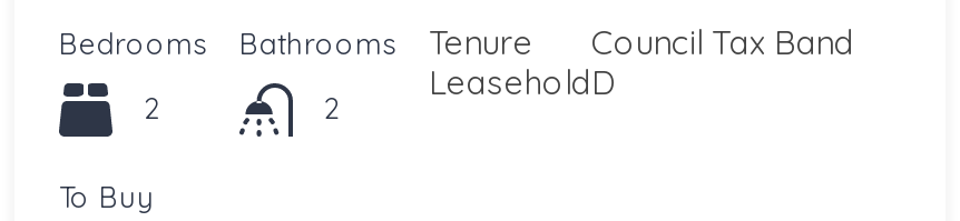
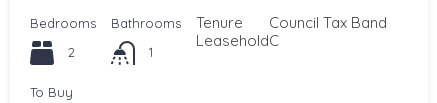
[591,61,616,104] D -> [269,31,279,50] C
[323,90,339,125] 2 -> [149,44,153,60] 1

